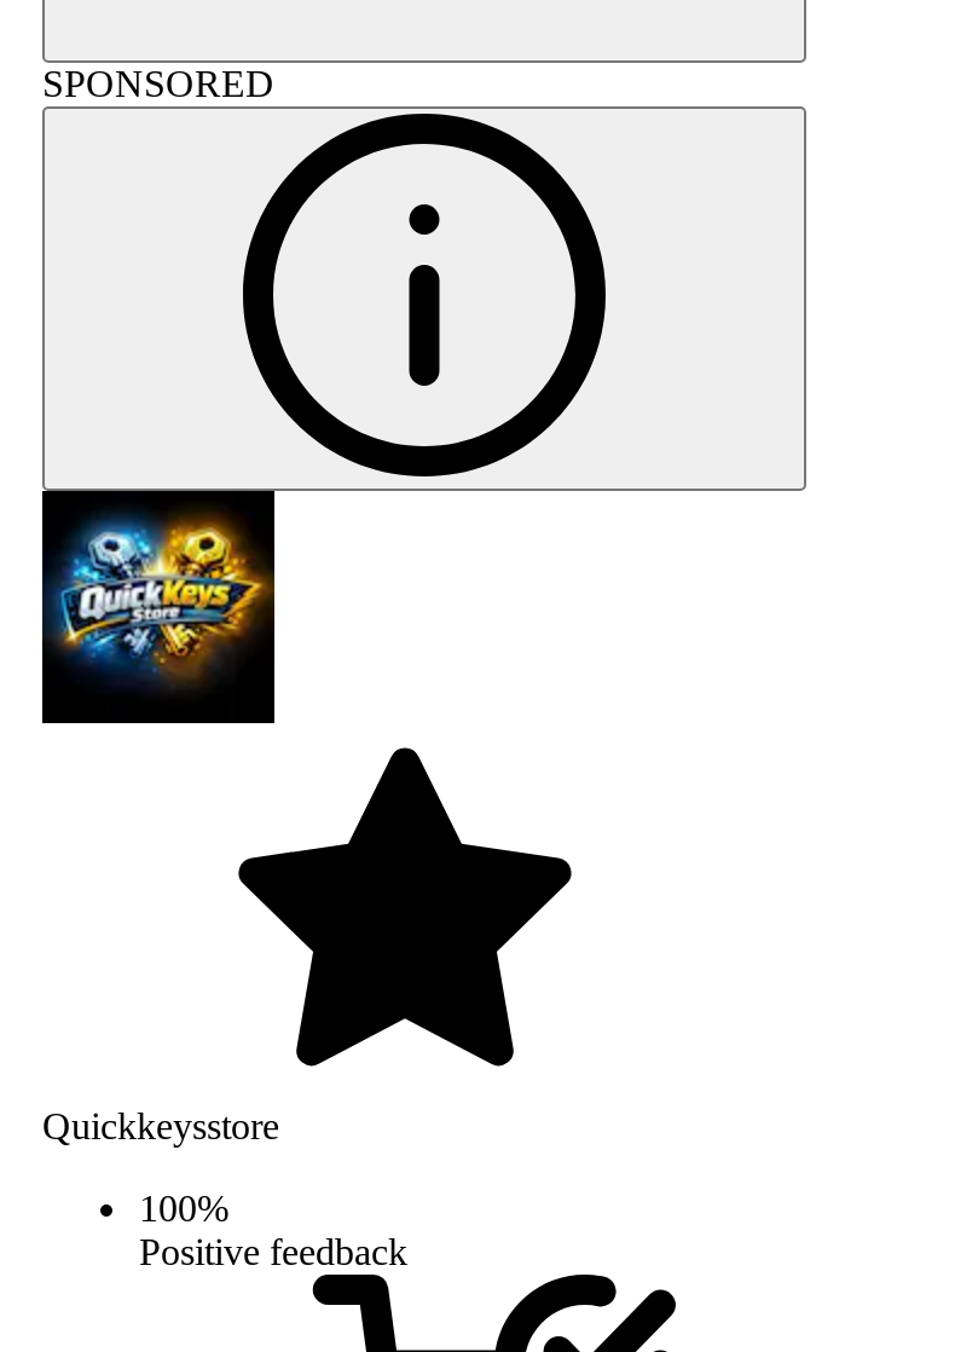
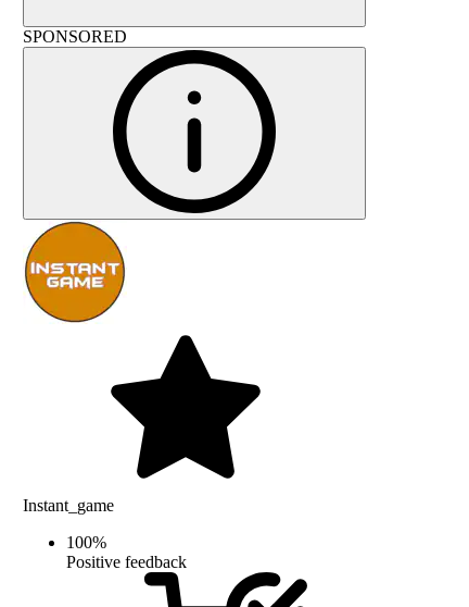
[40,489,277,726] [image] -> [23,220,127,324] [image]
[42,1105,279,1146] Quickkeysstore -> [23,496,114,514] Instant_game

